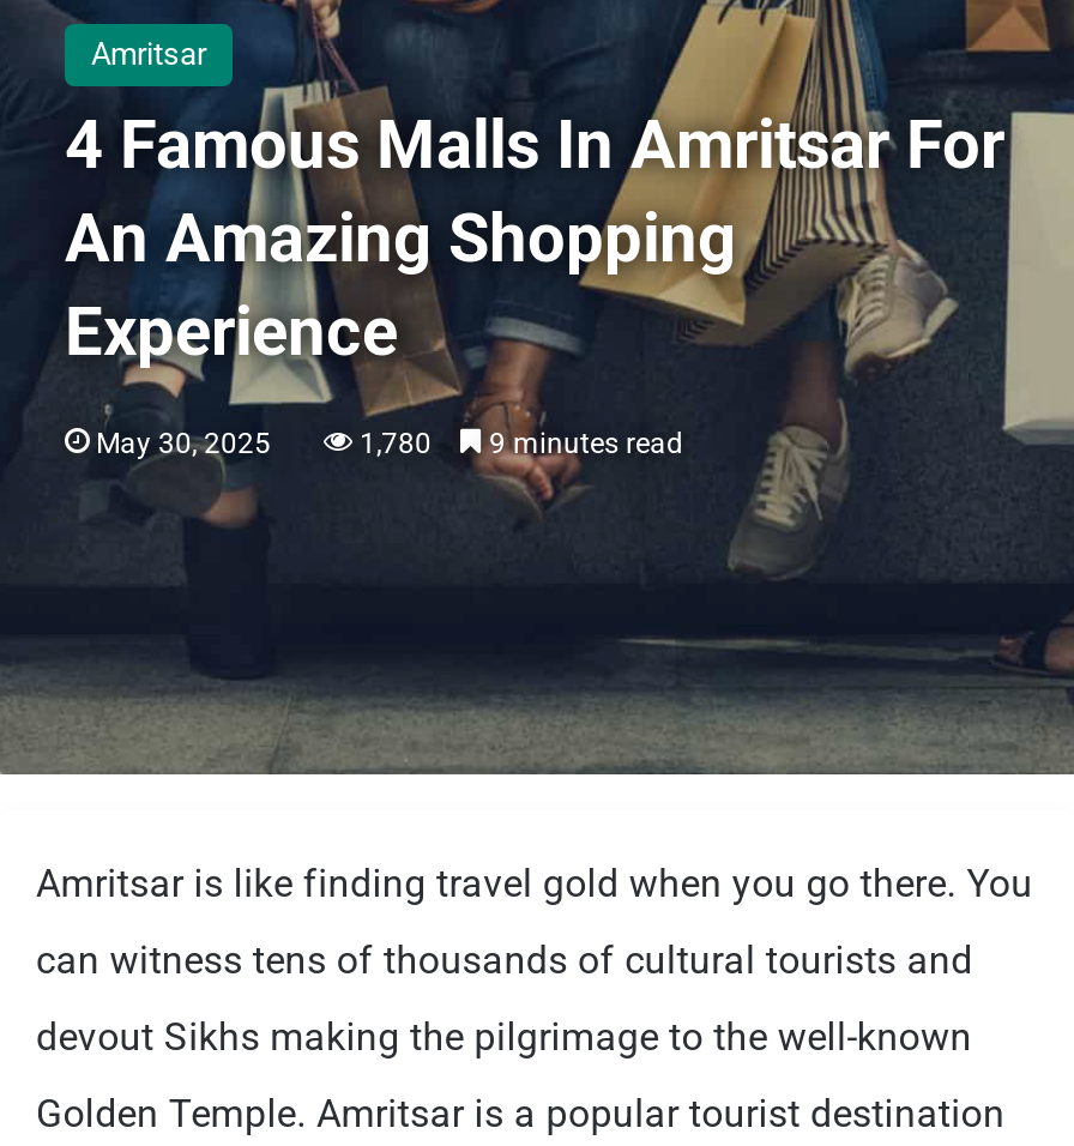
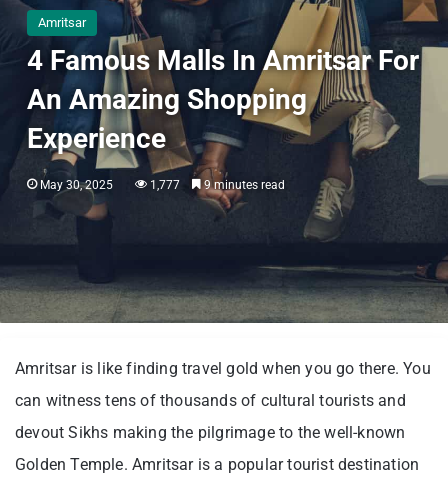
[352,426,683,459] 1,780 9 minutes read -> [147,177,285,191] 1,777 9 minutes read

